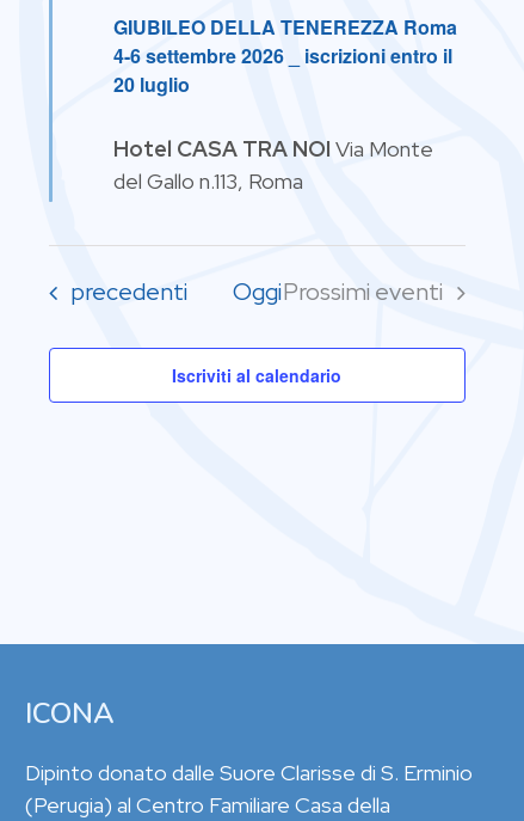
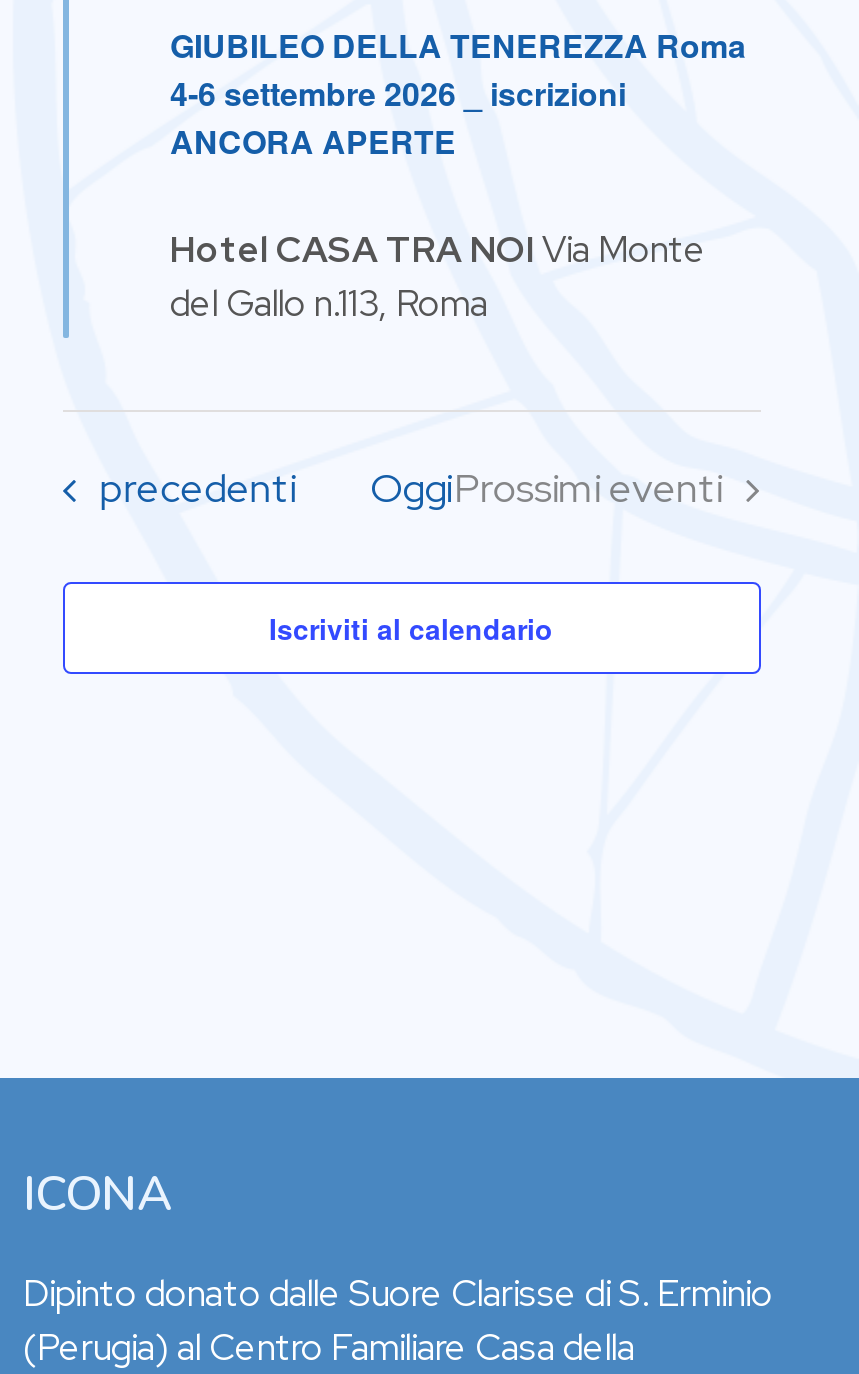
[113,41,452,98] 4-6 settembre 2026 _ iscrizioni entro il | 20 luglio -> [170,69,626,163] 4-6 settembre 2026 _ iscrizioni | ANCORA APERTE

